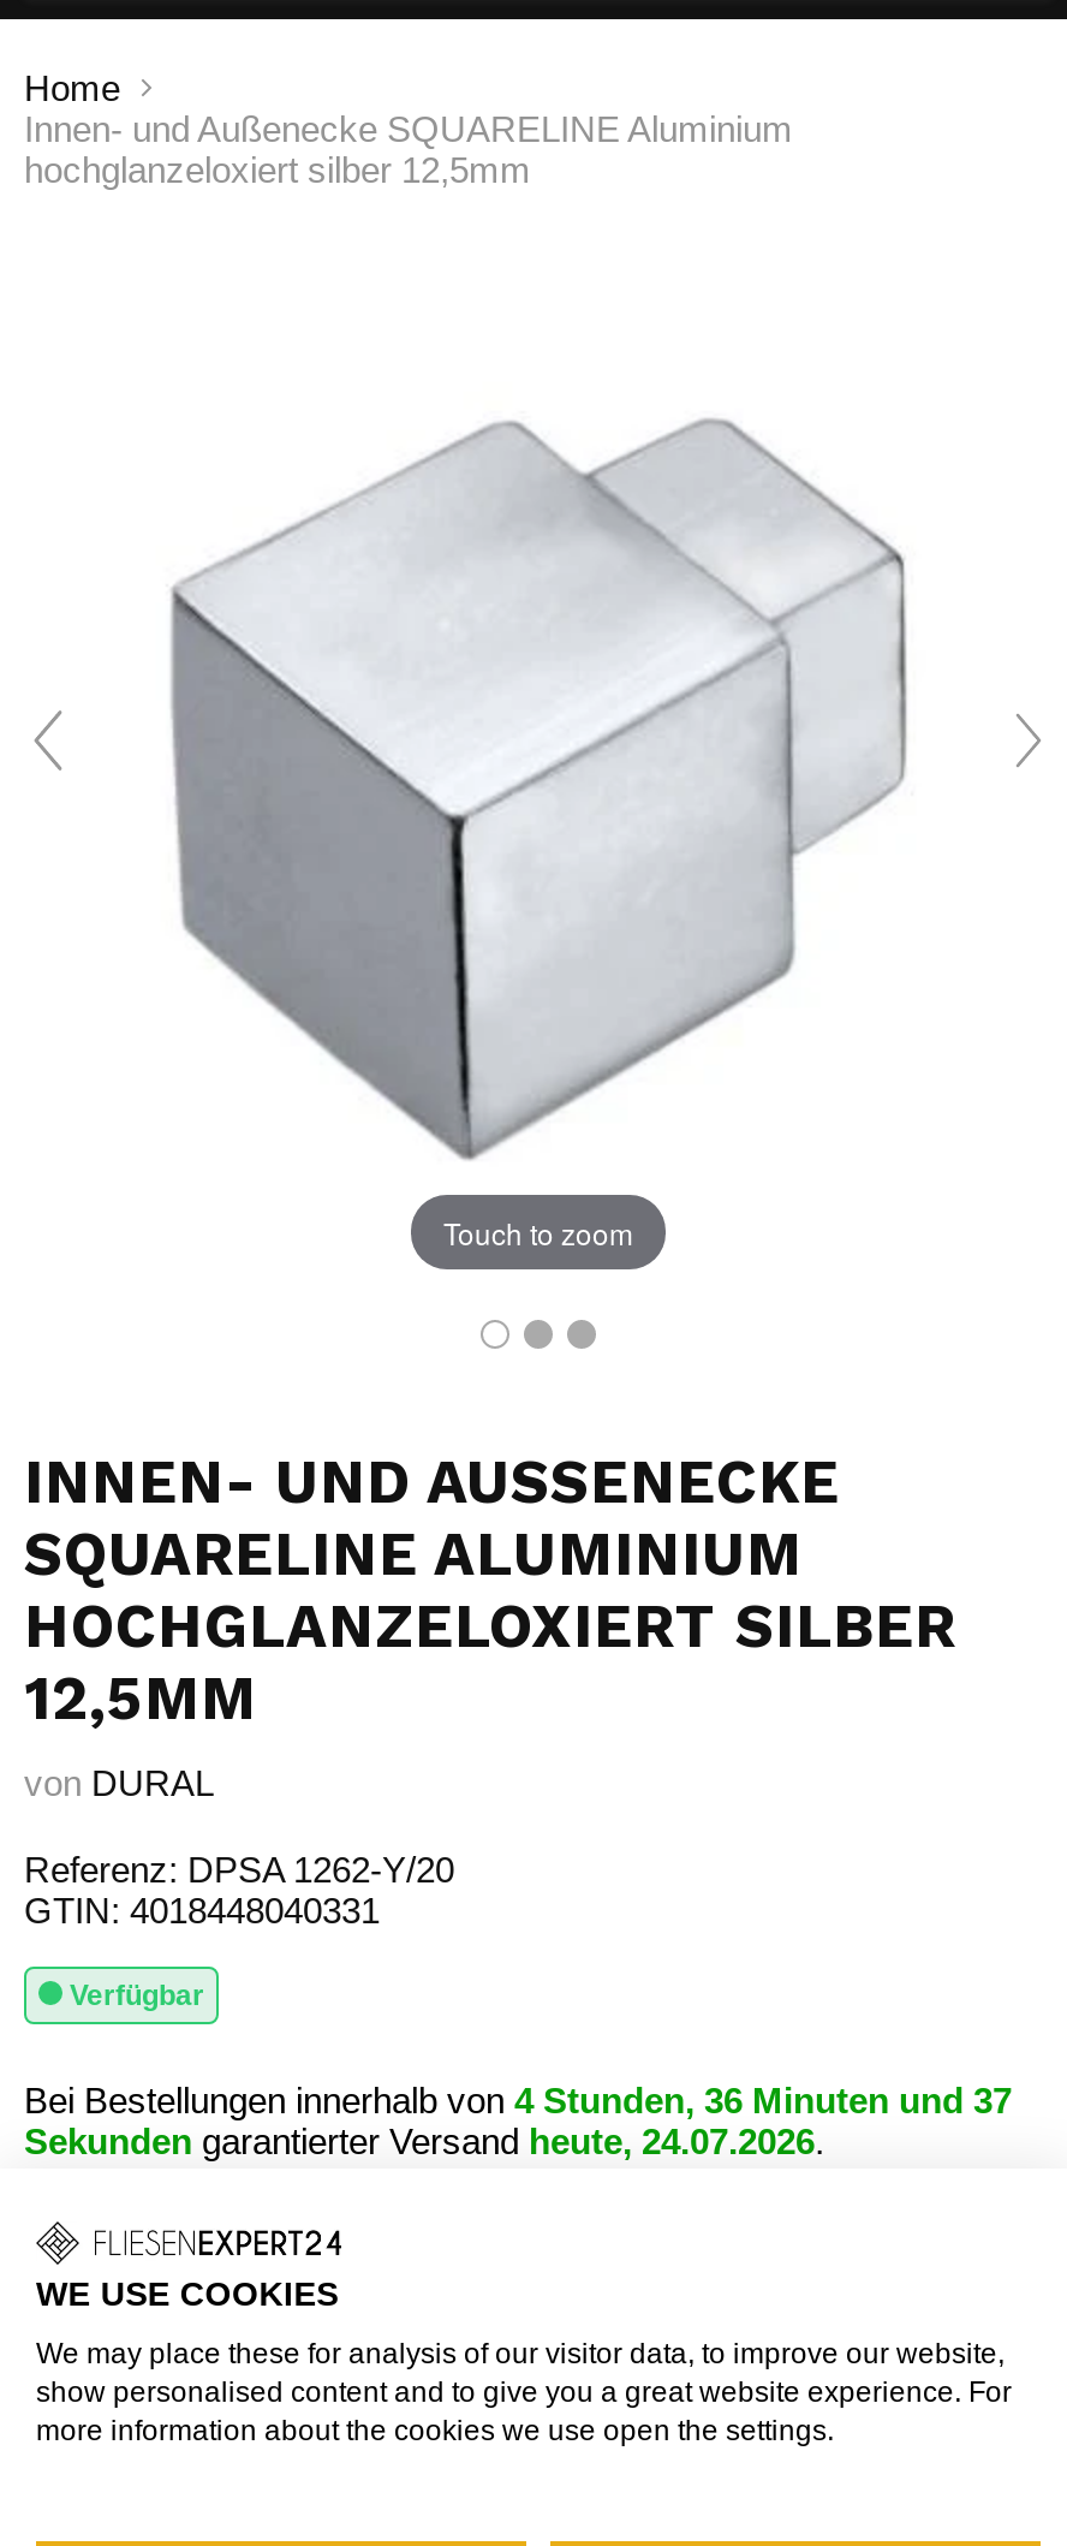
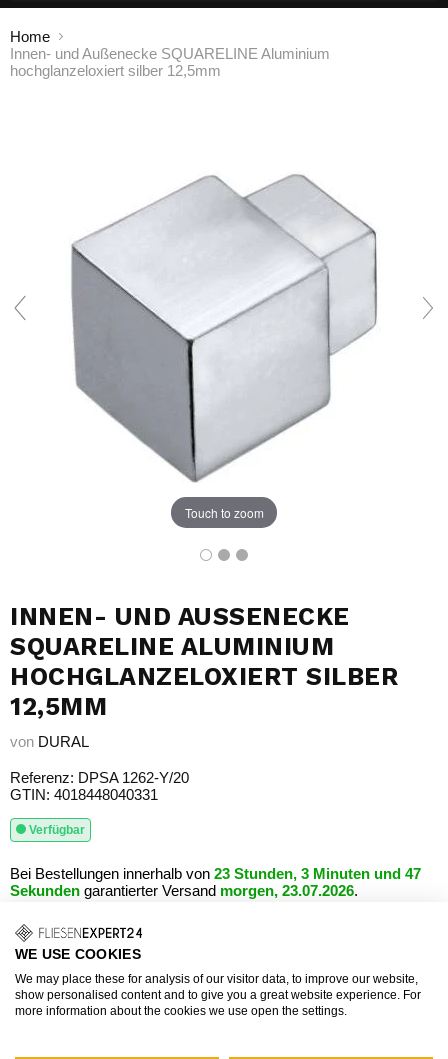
[24,2080,1012,2120] Bei Bestellungen innerhalb von 4 Stunden, 36 Minuten und 37 -> [10,865,421,882] Bei Bestellungen innerhalb von 23 Stunden, 3 Minuten und 47
[24,2120,824,2161] Sekunden garantierter Versand heute, 24.07.2026. -> [10,882,358,899] Sekunden garantierter Versand morgen, 23.07.2026.

